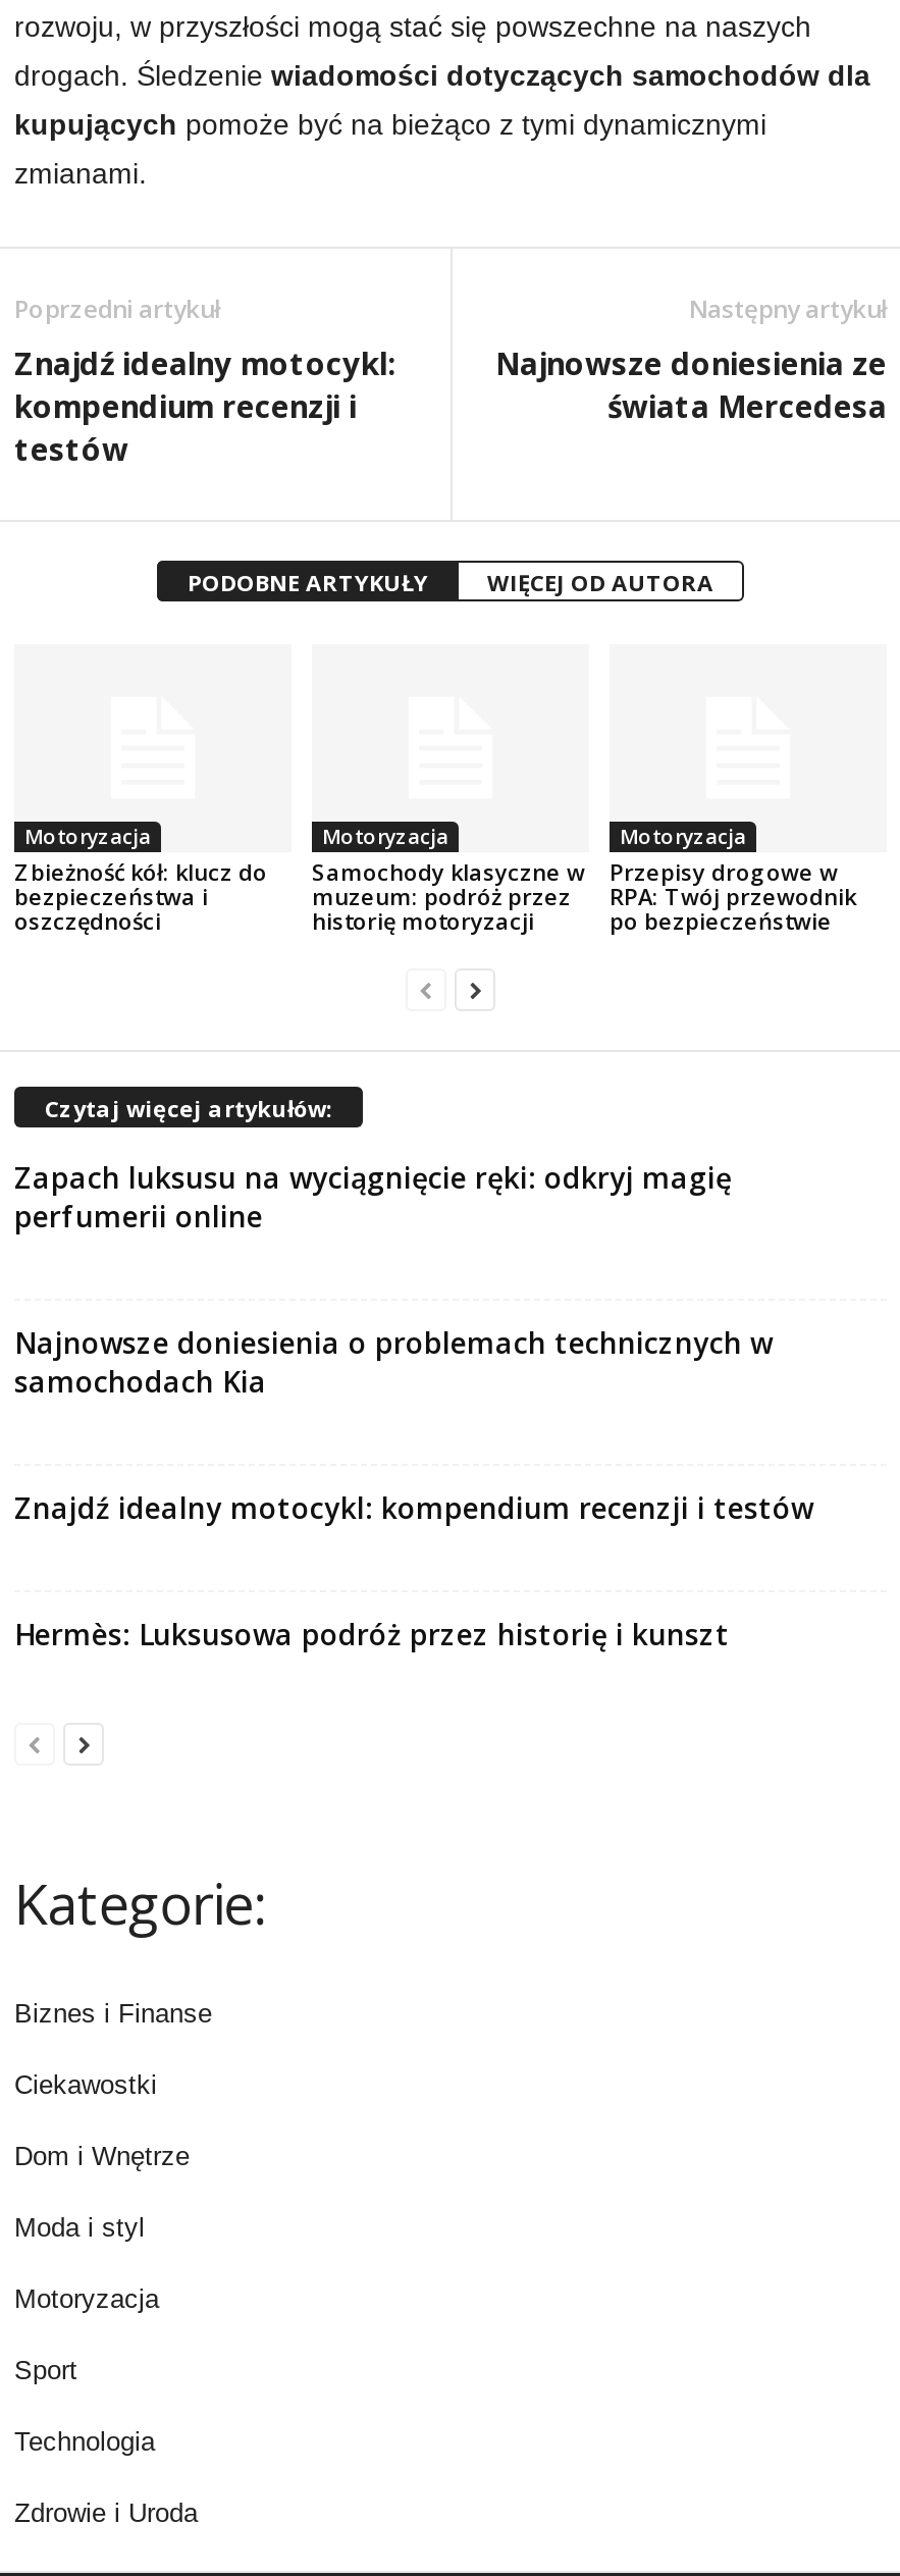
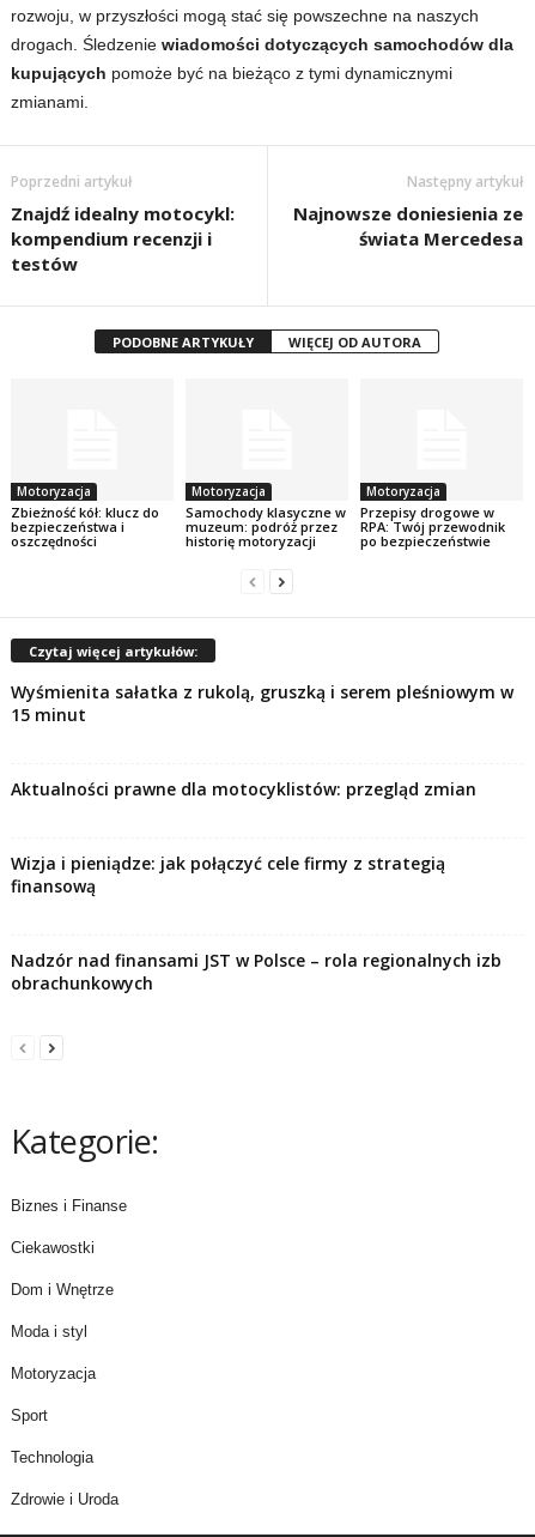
[14,1157,732,1235] Zapach luksusu na wyciągnięcie ręki: odkryj magię | perfumerii online -> [11,680,513,725] Wyśmienita sałatka z rukolą, gruszką i serem pleśniowym w | 15 minut
[14,1322,773,1400] Najnowsze doniesienia o problemach technicznych w | samochodach Kia -> [11,777,476,800] Aktualności prawne dla motocyklistów: przegląd zmian
[14,1487,813,1526] Znajdź idealny motocykl: kompendium recenzji i testów -> [11,851,445,897] Wizja i pieniądze: jak połączyć cele firmy z strategią | finansową
[14,1614,730,1653] Hermès: Luksusowa podróż przez historię i kunszt -> [11,948,501,994] Nadzór nad finansami JST w Polsce – rola regionalnych izb | obrachunkowych

